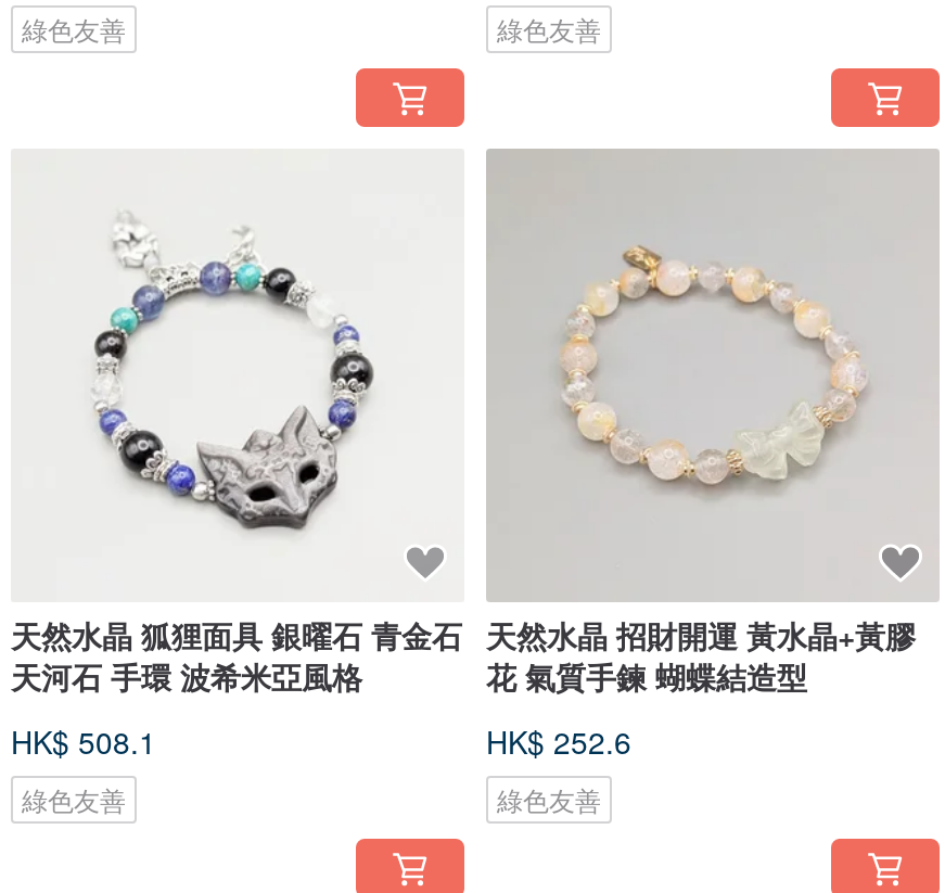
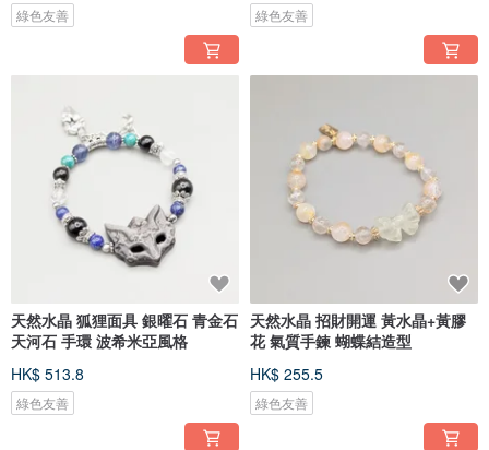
[11,720,156,763] HK$ 508.1 -> [11,363,84,385] HK$ 513.8
[486,720,631,763] HK$ 252.6 -> [250,363,323,385] HK$ 255.5

